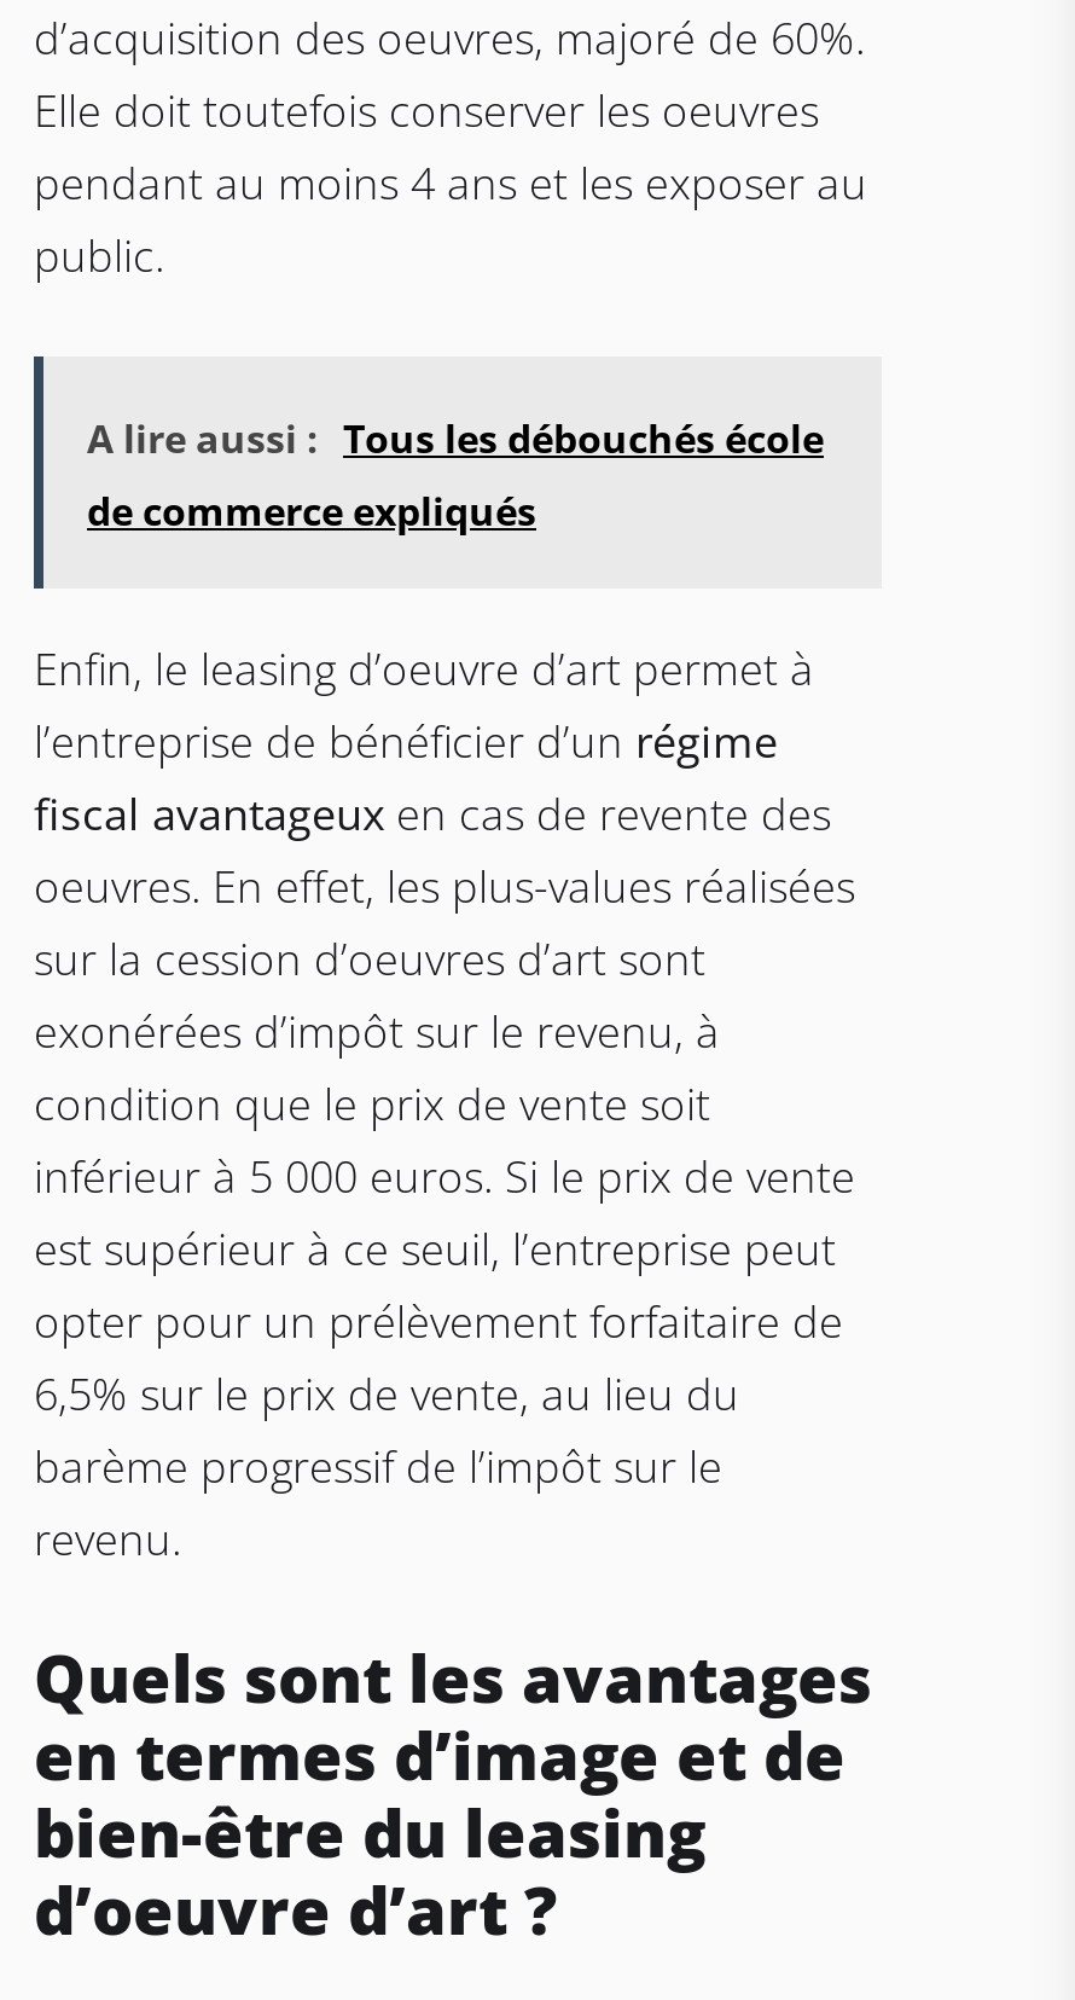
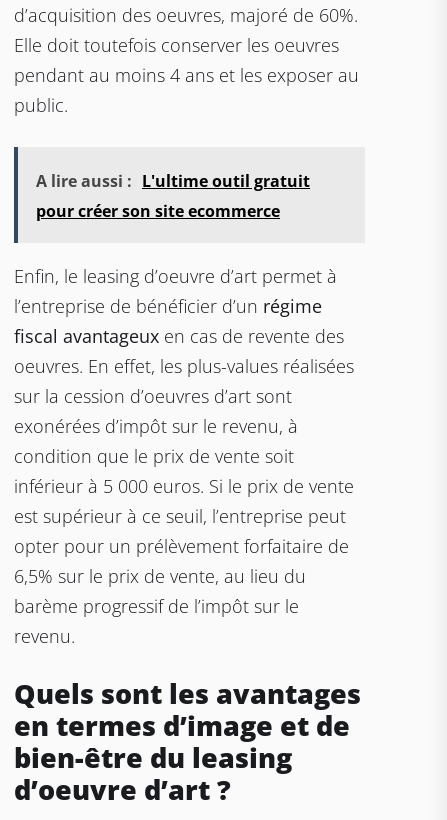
[87,412,824,537] A lire aussi : Tous les débouchés école | de commerce expliqués -> [36,170,310,222] A lire aussi : L'ultime outil gratuit | pour créer son site ecommerce

